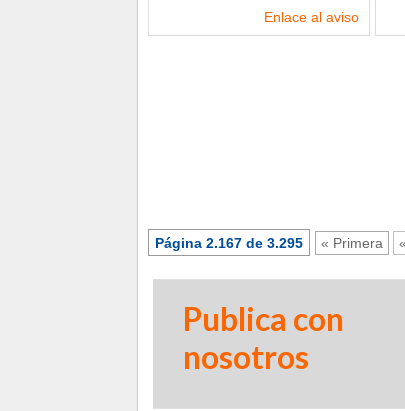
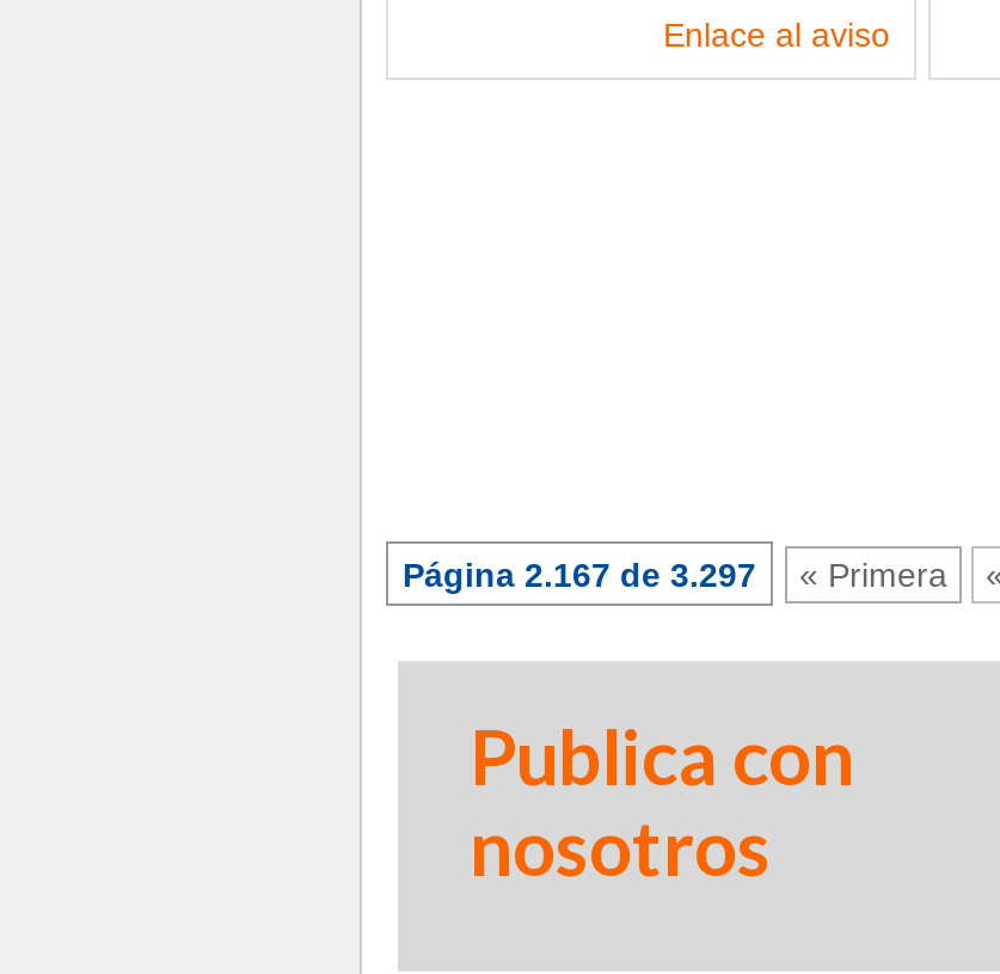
[155,235,303,251] Página 2.167 de 3.295 -> [403,555,756,593] Página 2.167 de 3.297

